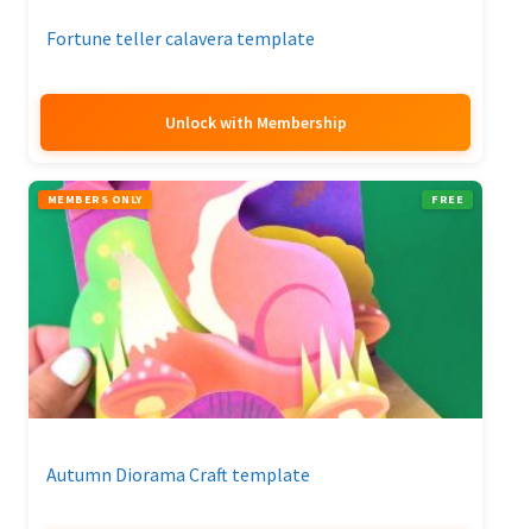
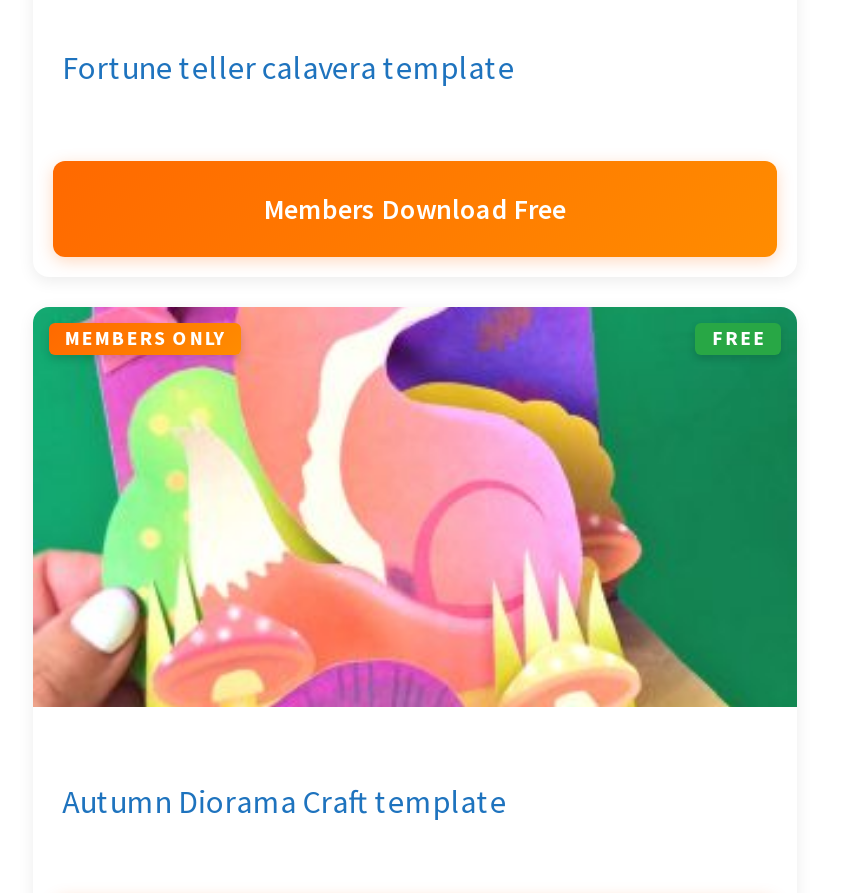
[165,112,346,133] Unlock with Membership -> [264,191,566,227] Members Download Free

